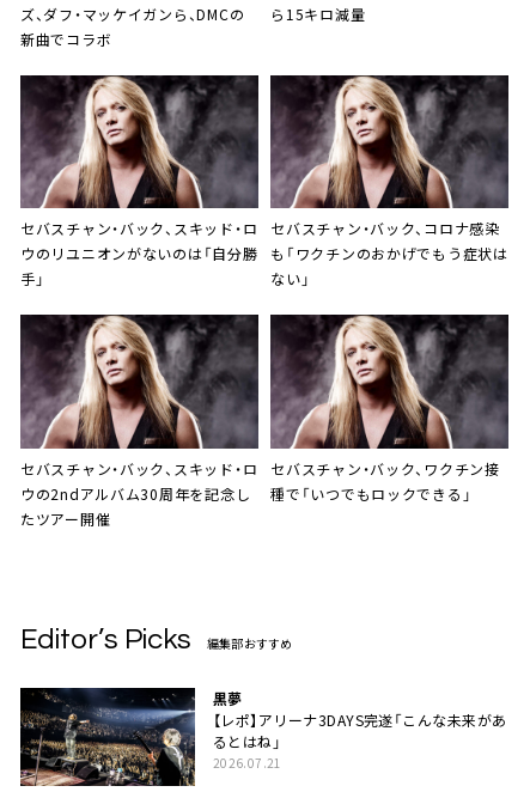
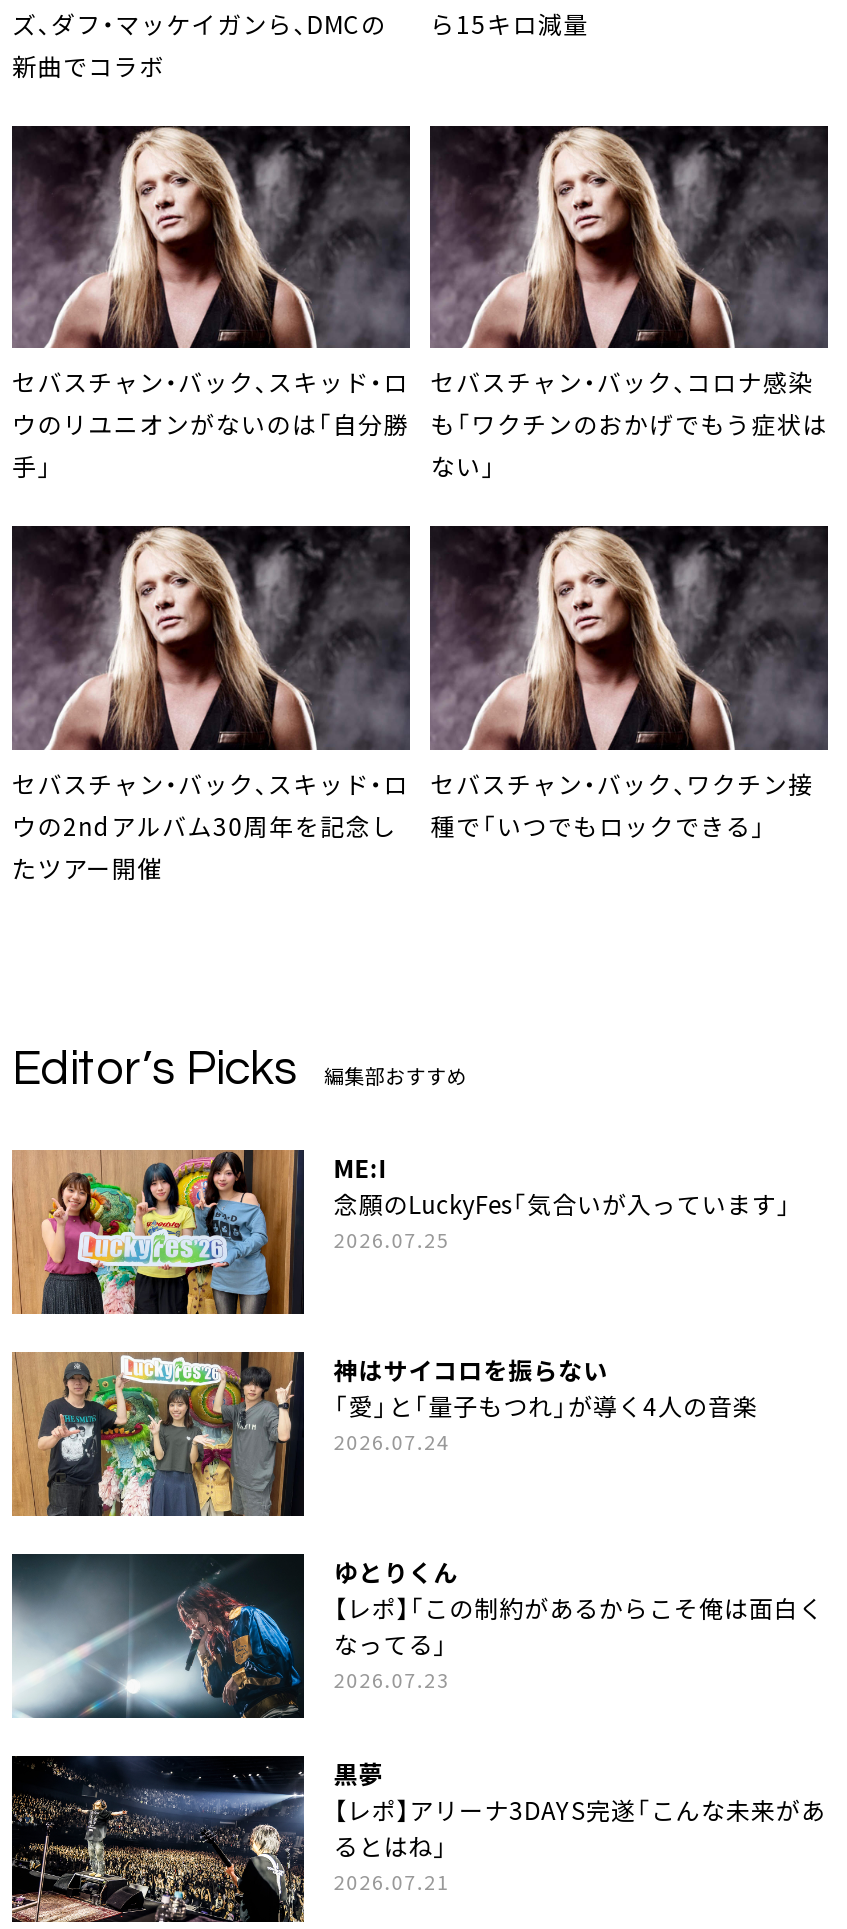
none -> [10,1148,792,1316] [image] | ME:I | 念願のLuckyFes「気合いが入っています」 | 2026.07.25
none -> [10,1350,758,1520] [image] | 神はサイコロを振らない | 「愛」と「量子もつれ」が導く4人の音楽 | 2026.07.24
none -> [10,1552,824,1722] [image] | ゆとりくん | 【レポ】「この制約があるからこそ俺は面白く | なってる」 | 2026.07.23

